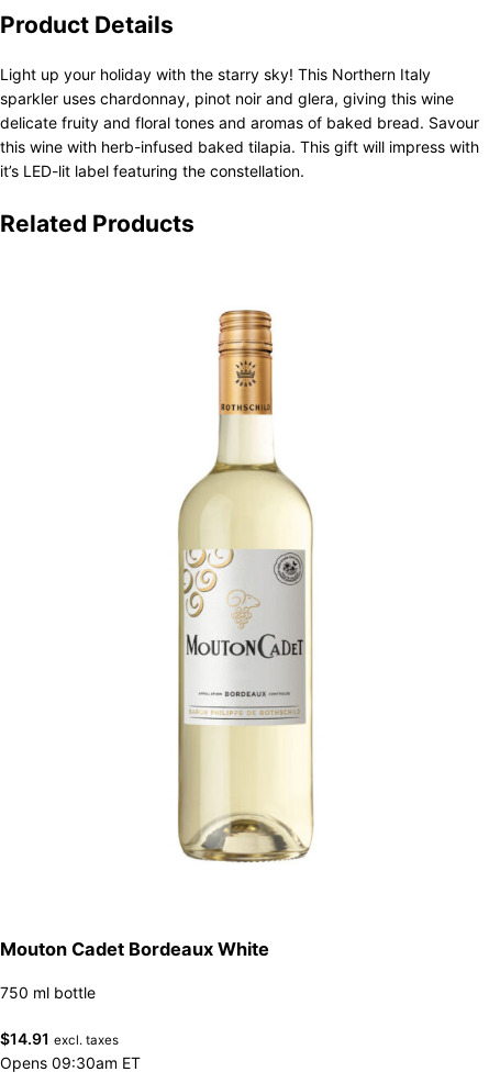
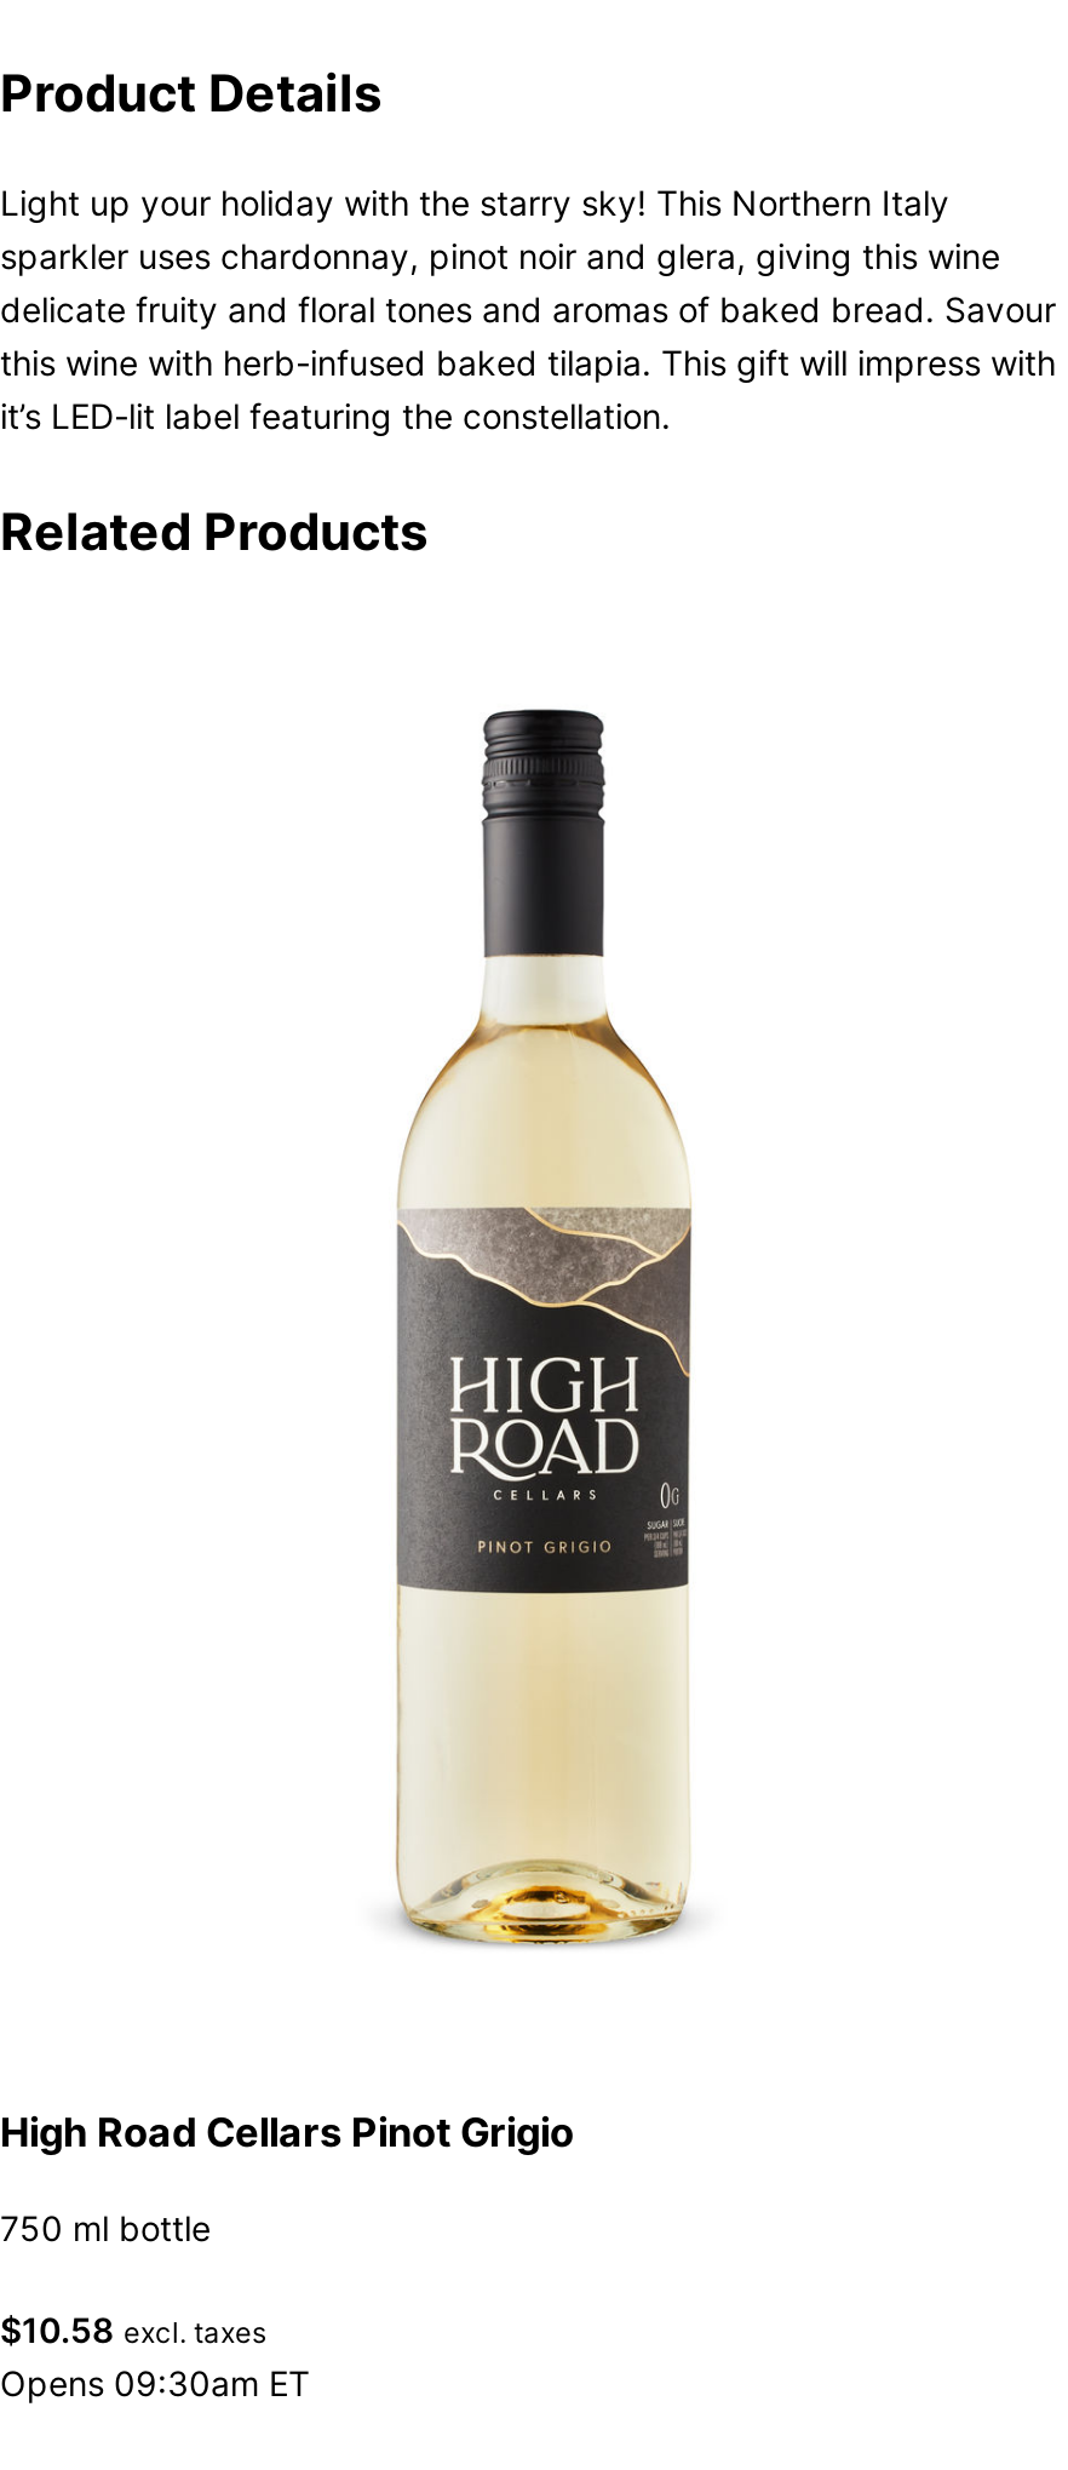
[177,304,313,866] [image] -> [392,707,693,1948] [image]
[0,938,269,960] Mouton Cadet Bordeaux White -> [0,2108,574,2156] High Road Cellars Pinot Grigio
[0,1030,119,1048] $14.91 excl. taxes -> [0,2310,266,2351] $10.58 excl. taxes

